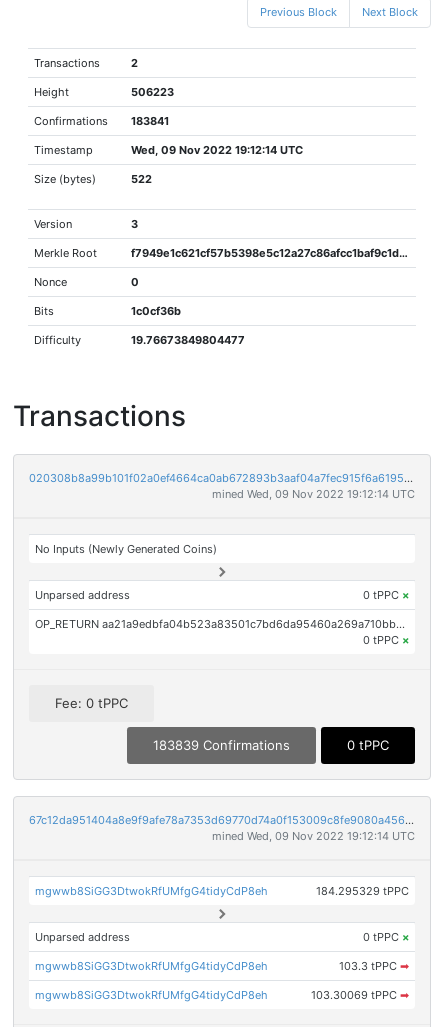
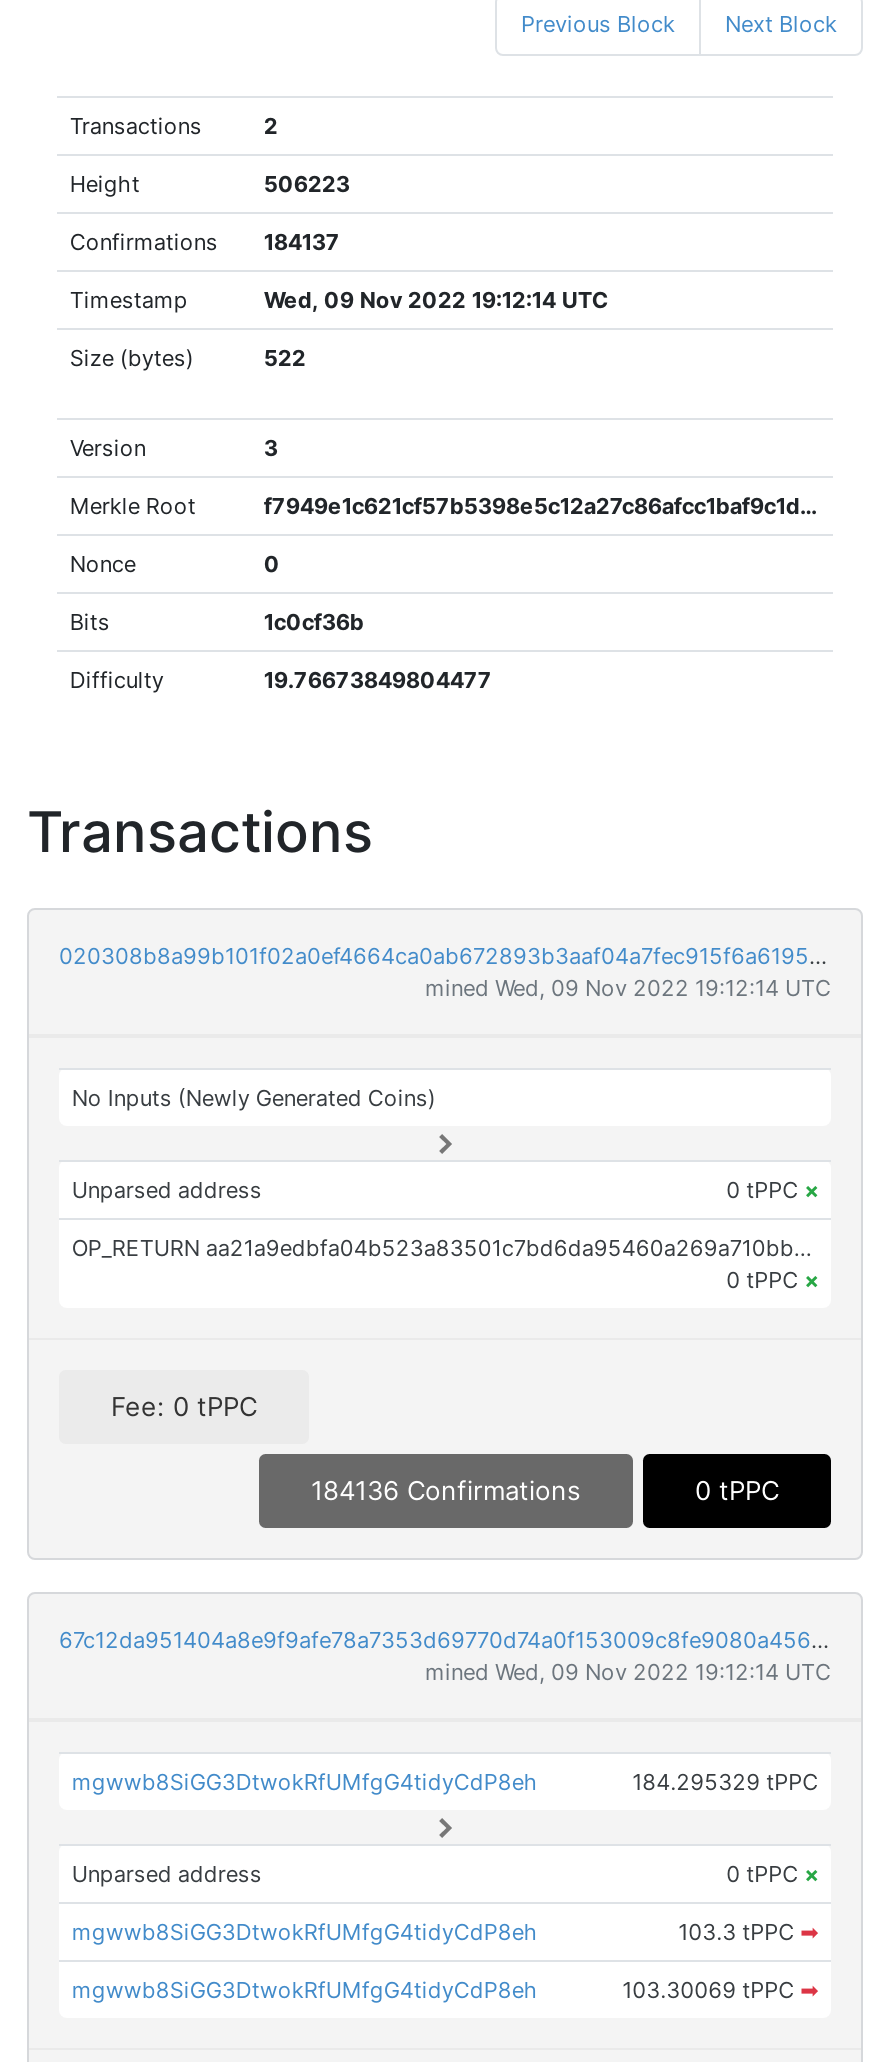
[34,114,169,128] Confirmations 183841 -> [70,228,340,256] Confirmations 184137
[153,737,290,753] 183839 Confirmations -> [311,1475,581,1507] 184136 Confirmations

